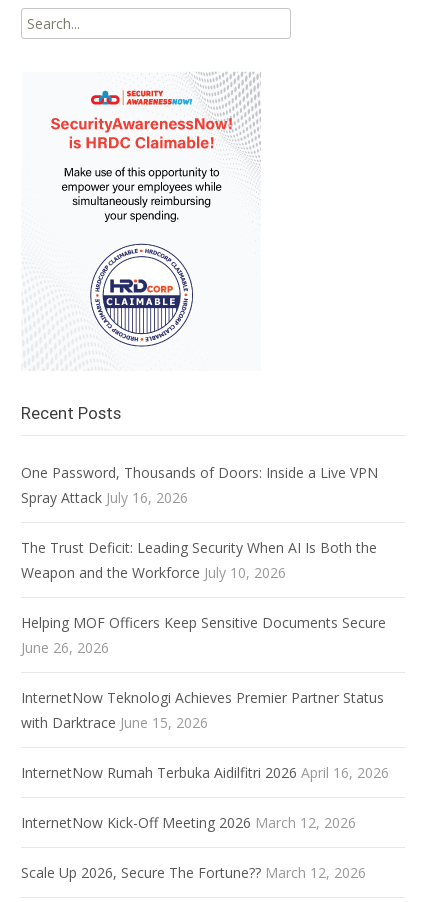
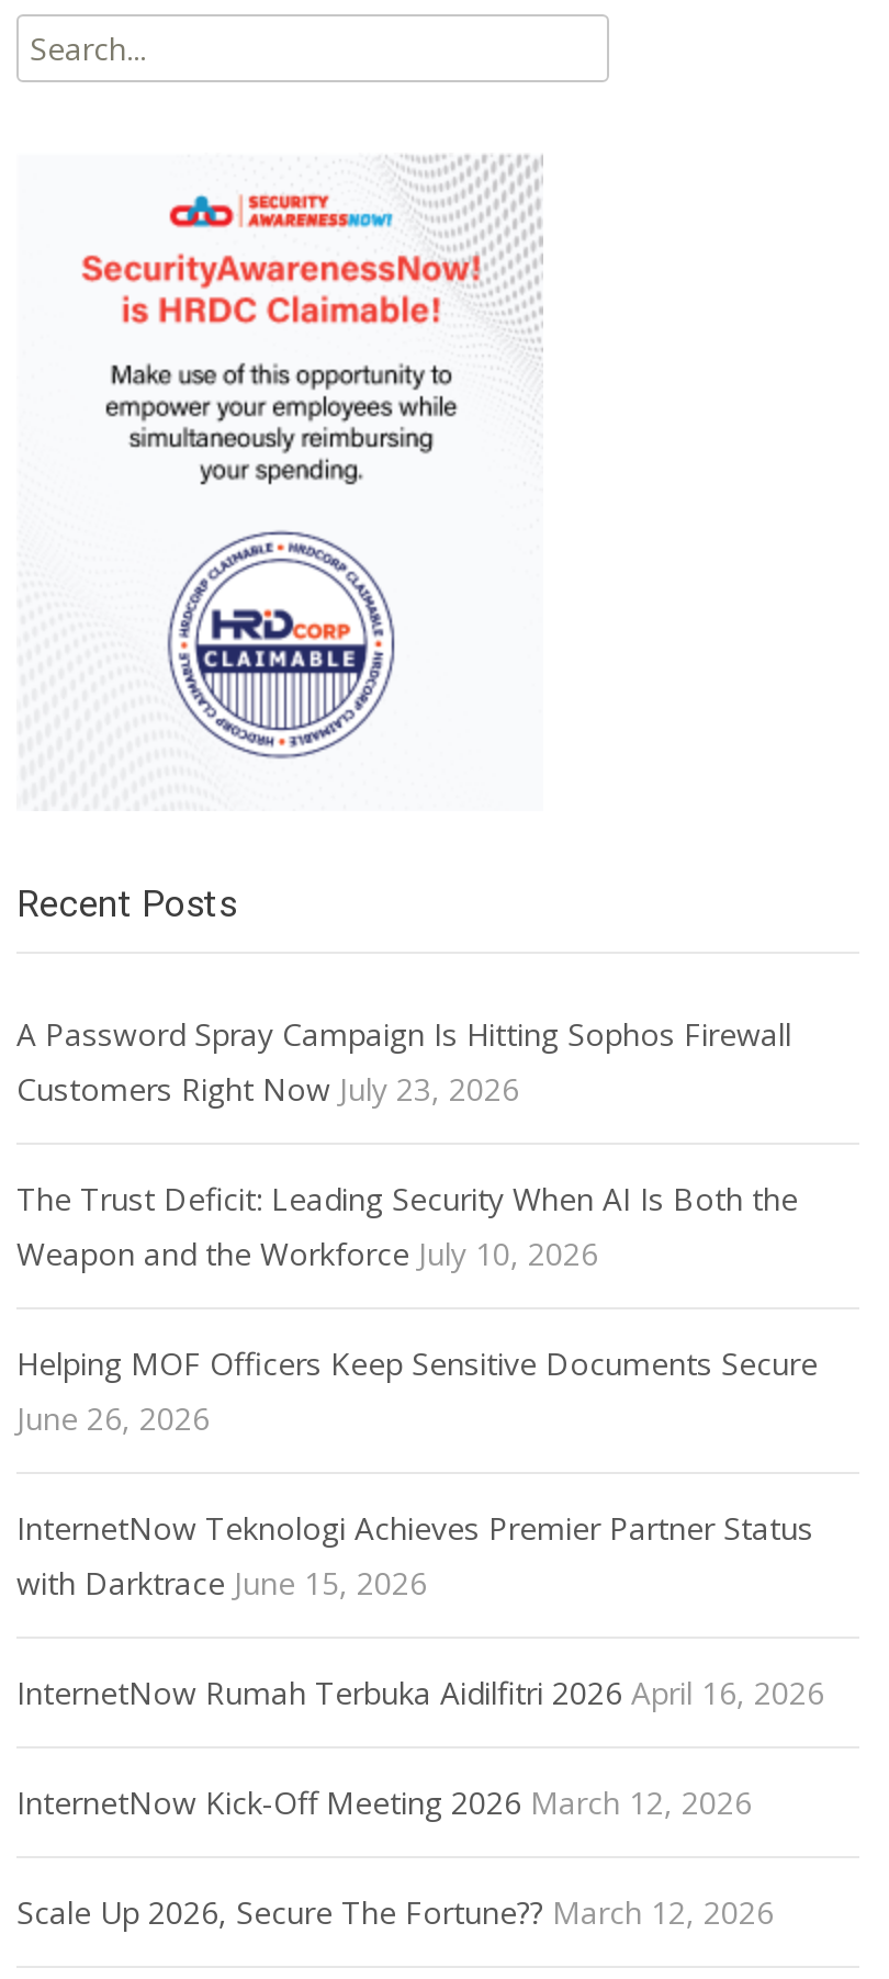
[21,463,378,507] One Password, Thousands of Doors: Inside a Live VPN | Spray Attack July 16, 2026 -> [16,1013,791,1110] A Password Spray Campaign Is Hitting Sophos Firewall | Customers Right Now July 23, 2026

